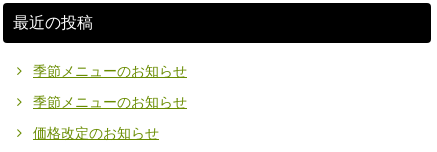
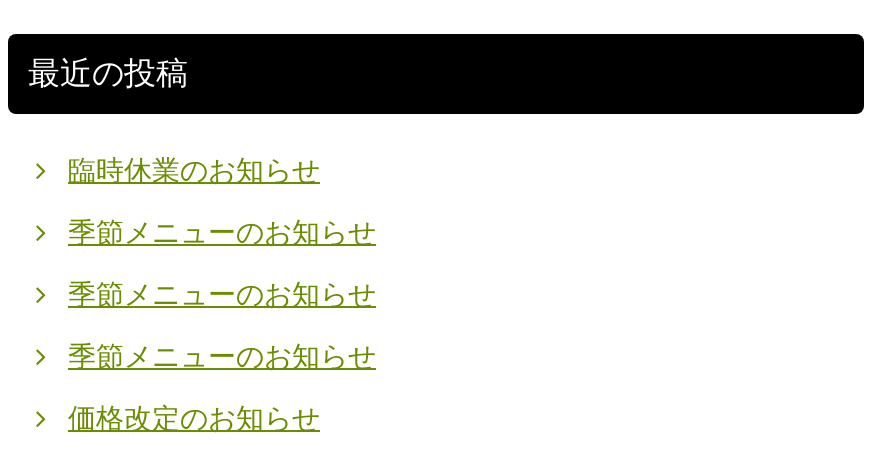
none -> [68,154,376,248] 臨時休業のお知らせ | 季節メニューのお知らせ

